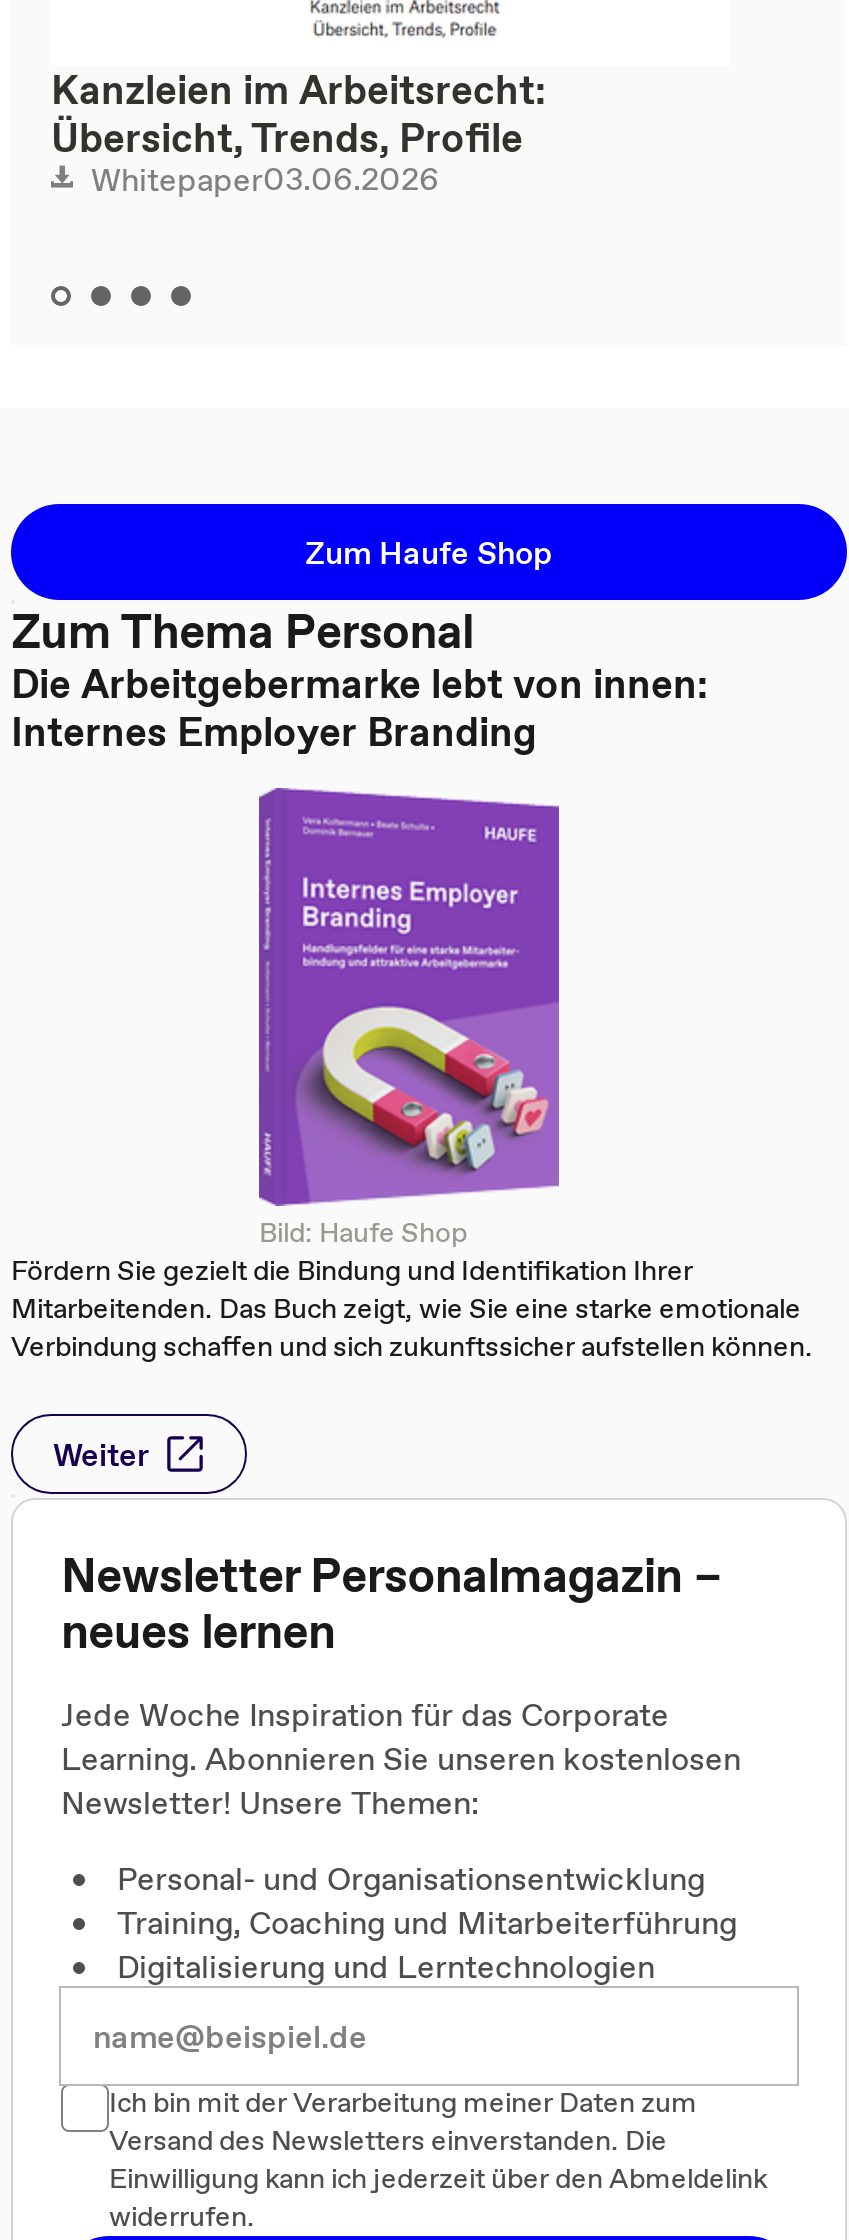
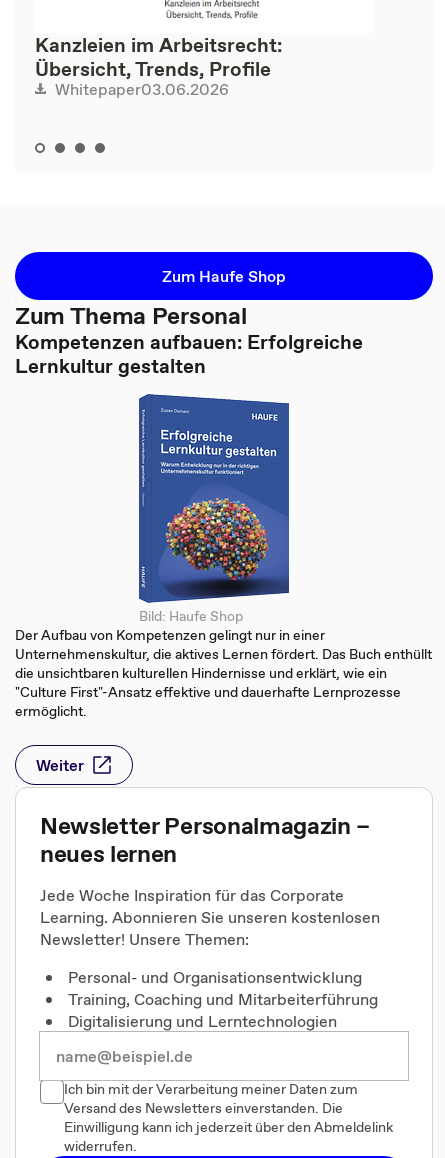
[11,656,707,760] Die Arbeitgebermarke lebt von innen: | Internes Employer Branding -> [15,328,363,380] Kompetenzen aufbauen: Erfolgreiche | Lernkultur gestalten
[11,788,813,1366] [image] | Fördern Sie gezielt die Bindung und Identifikation Ihrer | Mitarbeitenden. Das Buch zeigt, wie Sie eine starke emotionale | Verbindung schaffen und sich zukunftssicher aufstellen können. -> [15,394,432,721] [image] | Der Aufbau von Kompetenzen gelingt nur in einer | Unternehmenskultur, die aktives Lernen fördert. Das Buch enthüllt | die unsichtbaren kulturellen Hindernisse und erklärt, wie ein | "Culture First"-Ansatz effektive und dauerhafte Lernprozesse | ermöglicht.

